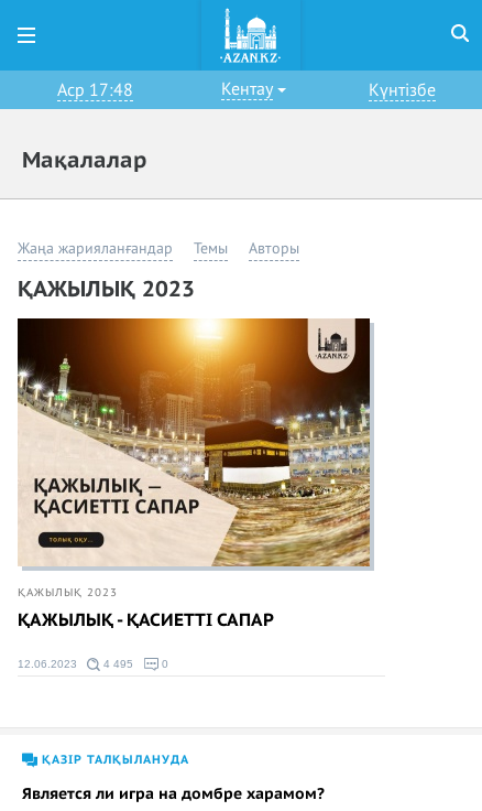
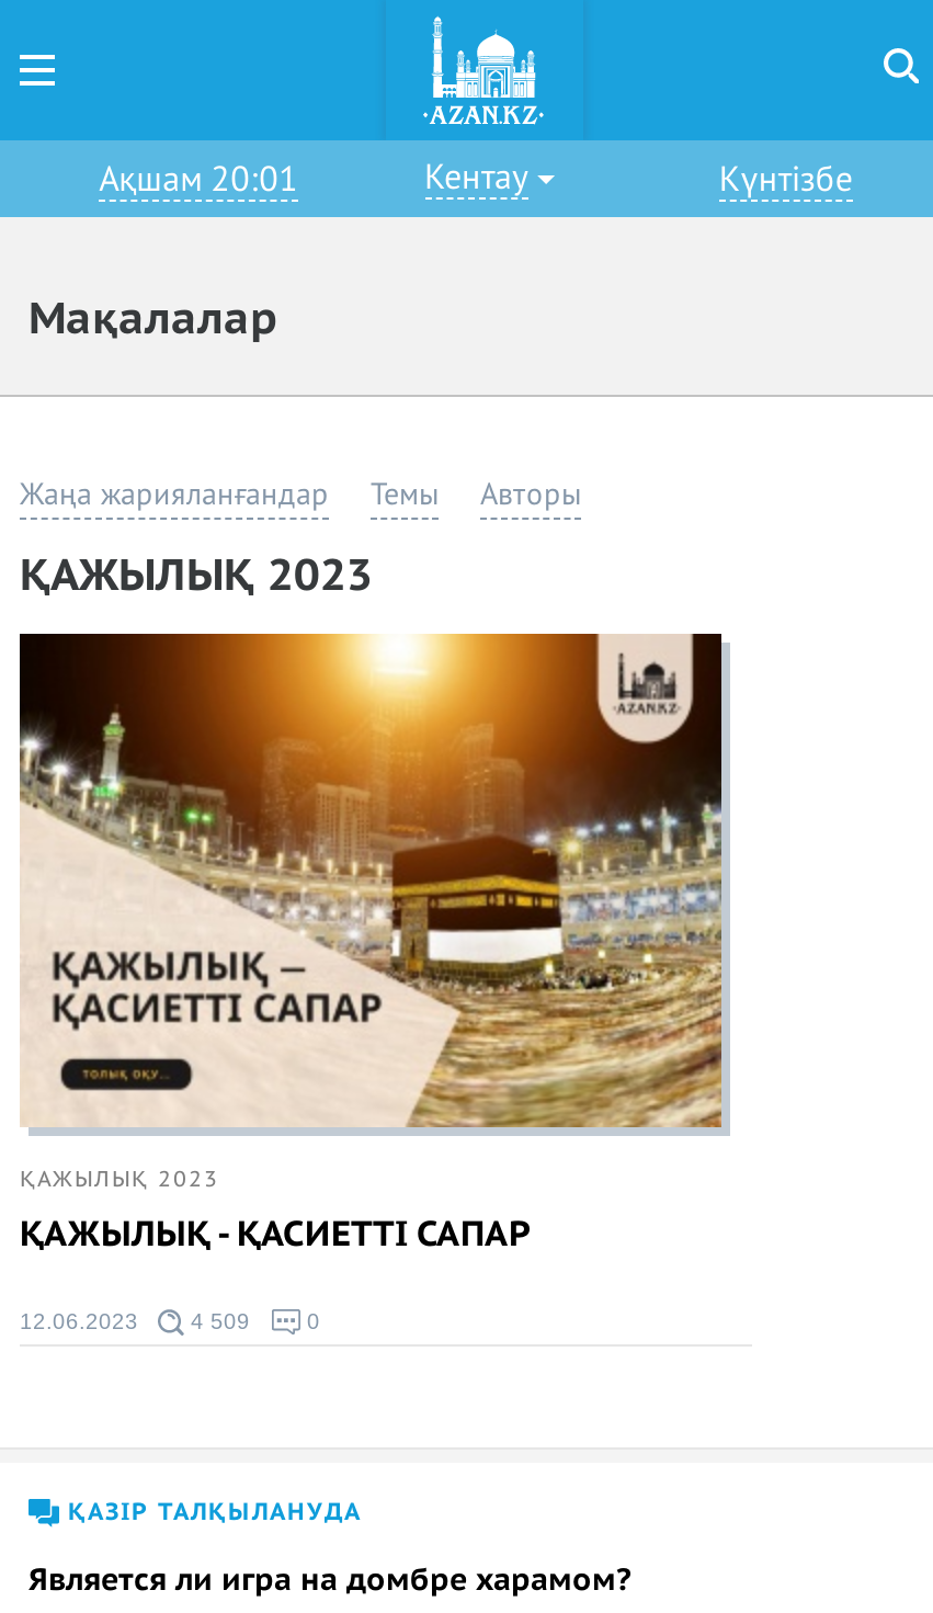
[57,80,133,100] Аср 17:48 -> [99,160,298,200] Ақшам 20:01
[18,658,133,670] 12.06.2023 4 495 -> [20,1309,250,1333] 12.06.2023 4 509

